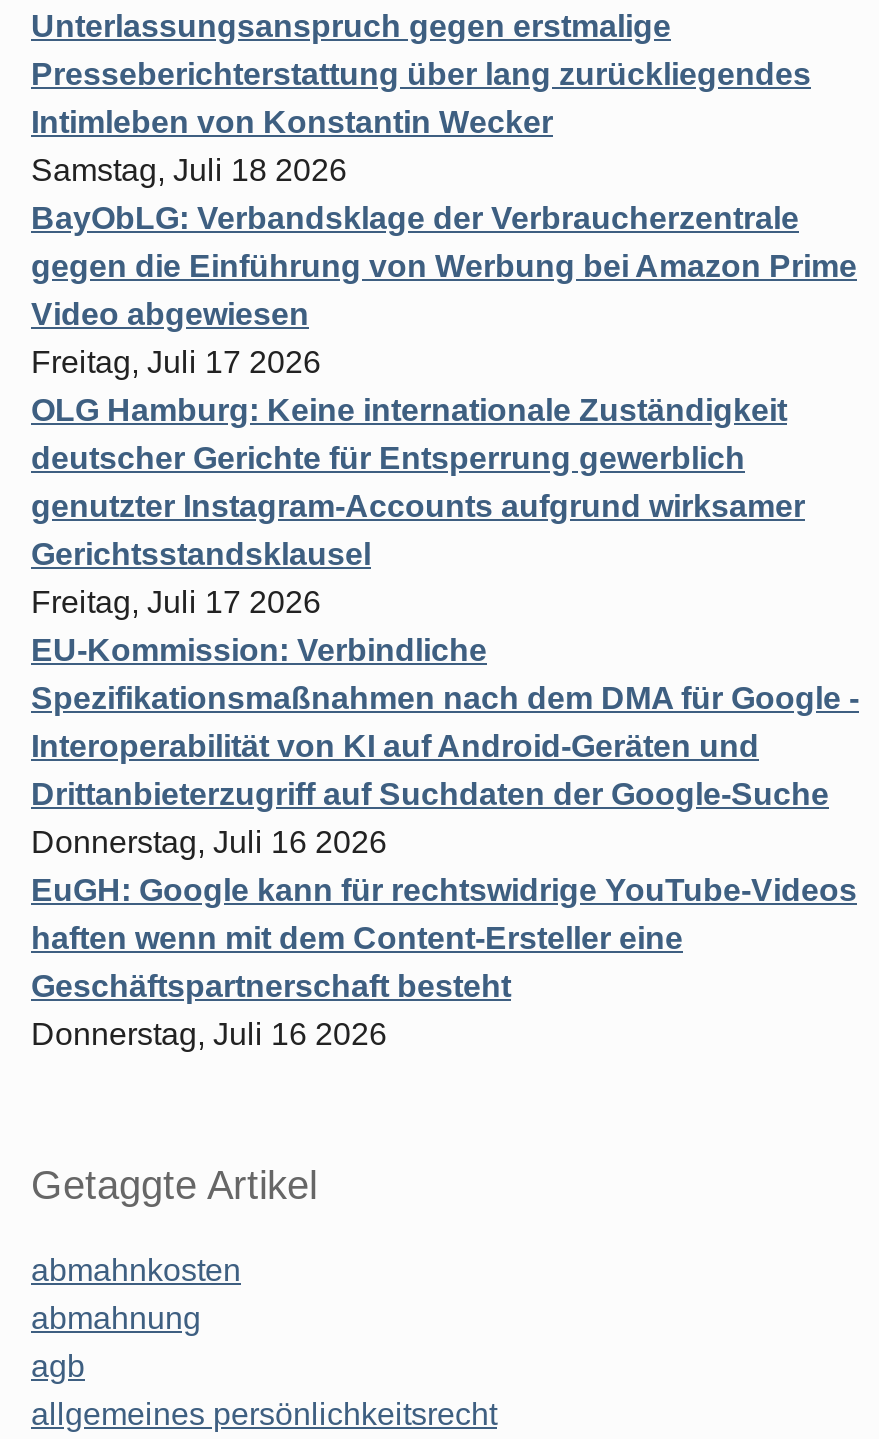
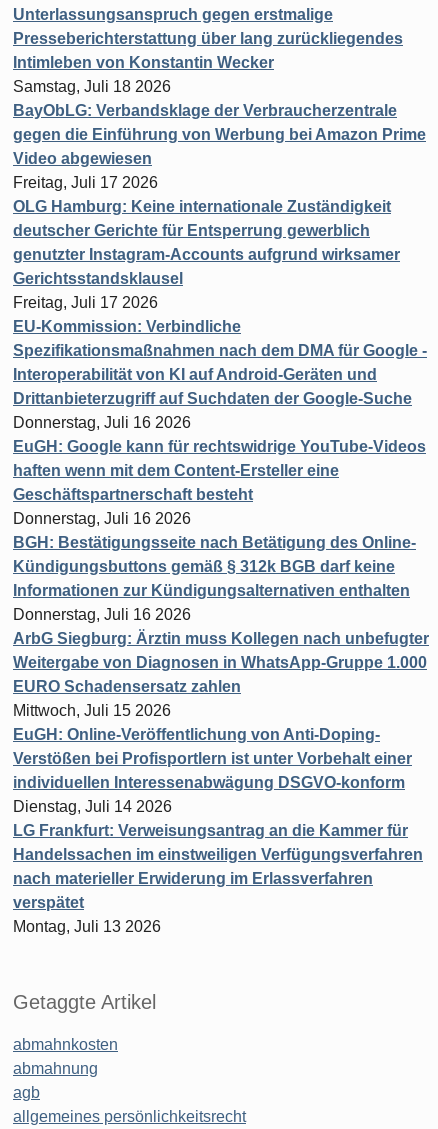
none -> [13,534,429,935] BGH: Bestätigungsseite nach Betätigung des Online- | Kündigungsbuttons gemäß § 312k BGB darf keine | Informationen zur Kündigungsalternativen enthalten | Donnerstag, Juli 16 2026 | ArbG Siegburg: Ärztin muss Kollegen nach unbefugter | Weitergabe von Diagnosen in WhatsApp-Gruppe 1.000 | EURO Schadensersatz zahlen | Mittwoch, Juli 15 2026 | EuGH: Online-Veröffentlichung von Anti-Doping- | Verstößen bei Profisportlern ist unter Vorbehalt einer | individuellen Interessenabwägung DSGVO-konform | Dienstag, Juli 14 2026 | LG Frankfurt: Verweisungsantrag an die Kammer für | Handelssachen im einstweiligen Verfügungsverfahren | nach materieller Erwiderung im Erlassverfahren | verspätet | Montag, Juli 13 2026

